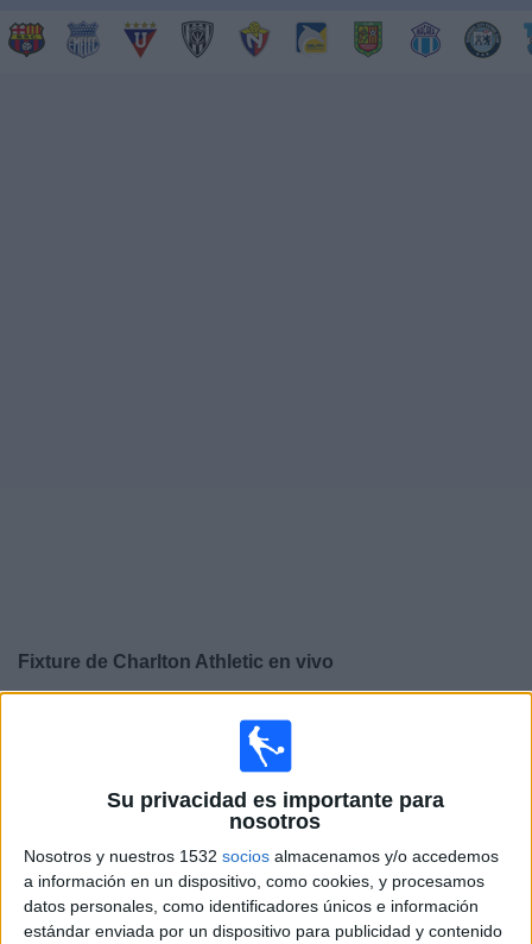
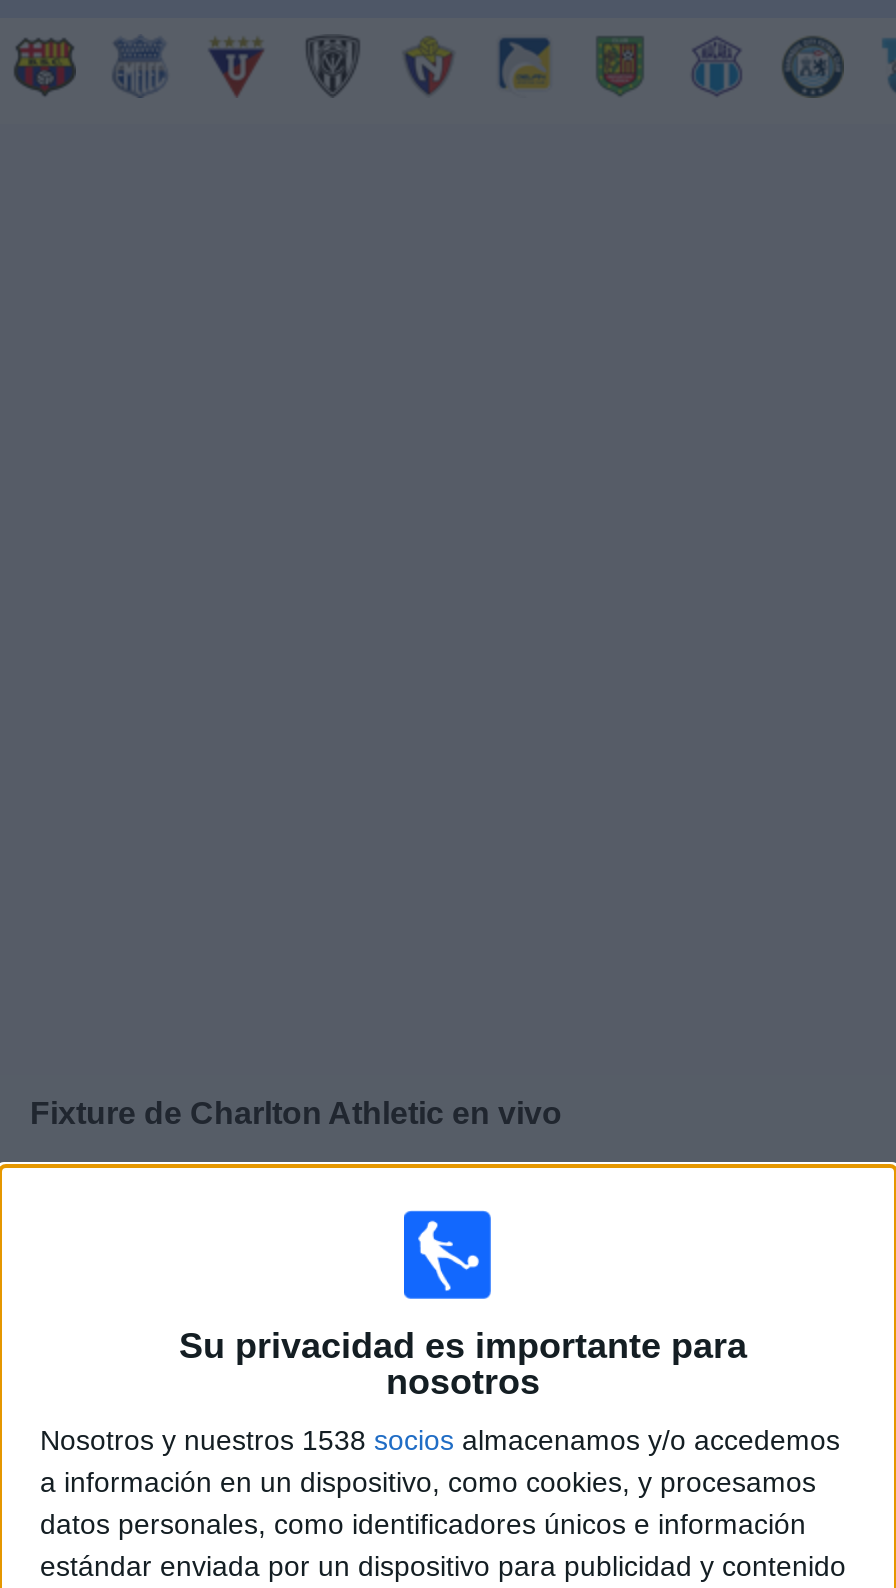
[24,847,499,866] Nosotros y nuestros 1532 socios almacenamos y/o accedemos -> [40,1424,840,1456] Nosotros y nuestros 1538 socios almacenamos y/o accedemos

